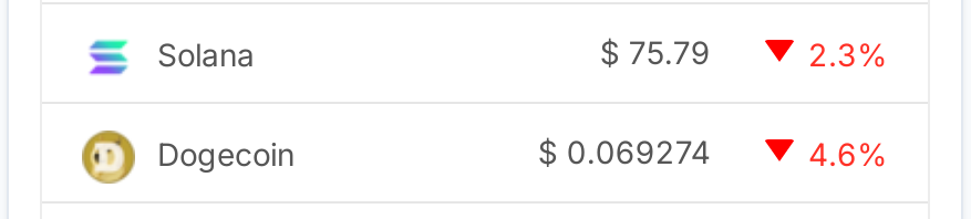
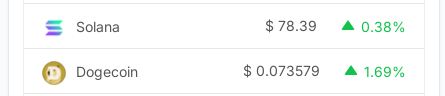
[600,34,710,72] $ 75.79 -> [265,17,317,34] $ 78.39
[808,35,888,73] 2.3% -> [361,18,406,35] 0.38%
[538,134,710,171] $ 0.069274 -> [243,62,320,79] $ 0.073579
[808,135,888,173] 4.6% -> [364,63,406,80] 1.69%

